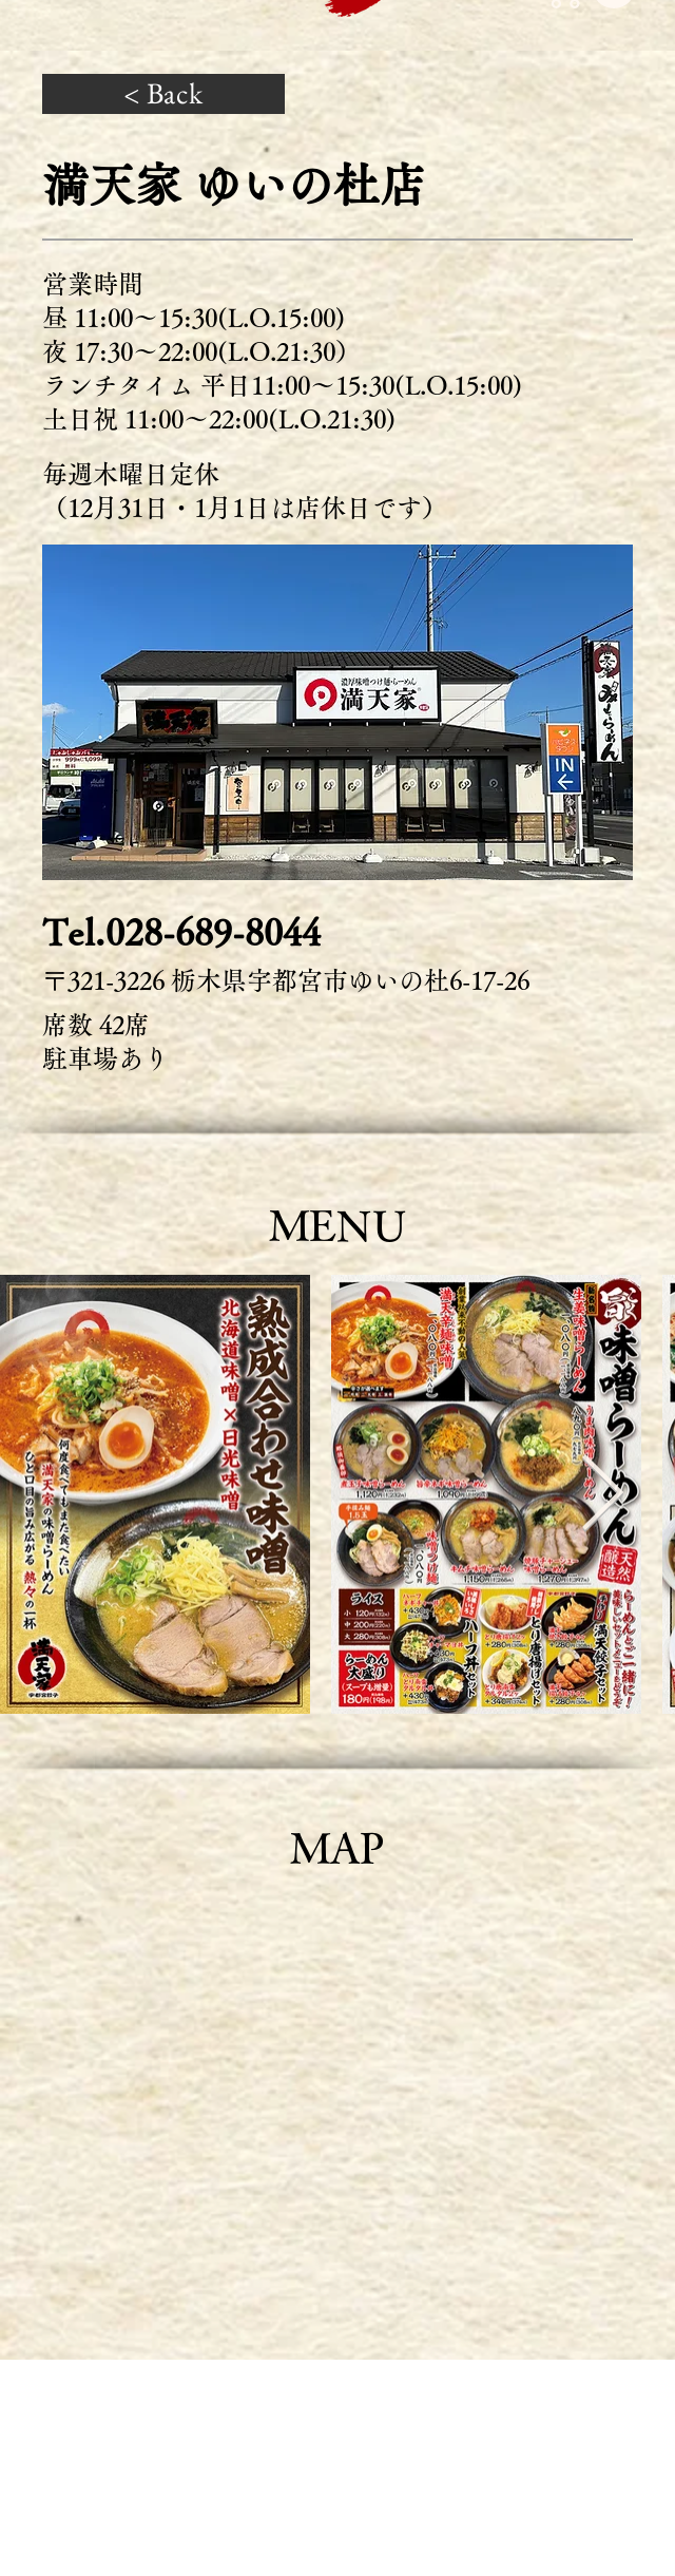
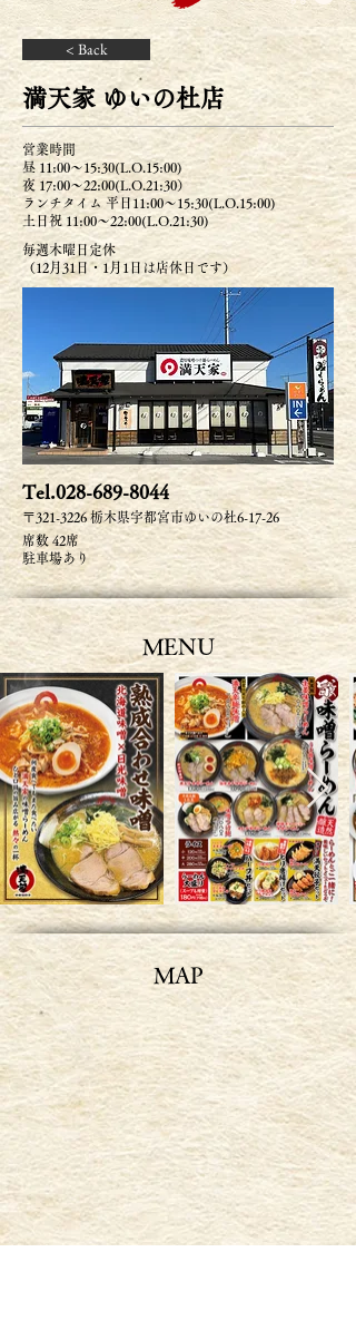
[42,339,361,364] 夜 17:30〜22:00(L.O.21:30） -> [22,179,190,192] 夜 17:00〜22:00(L.O.21:30）

